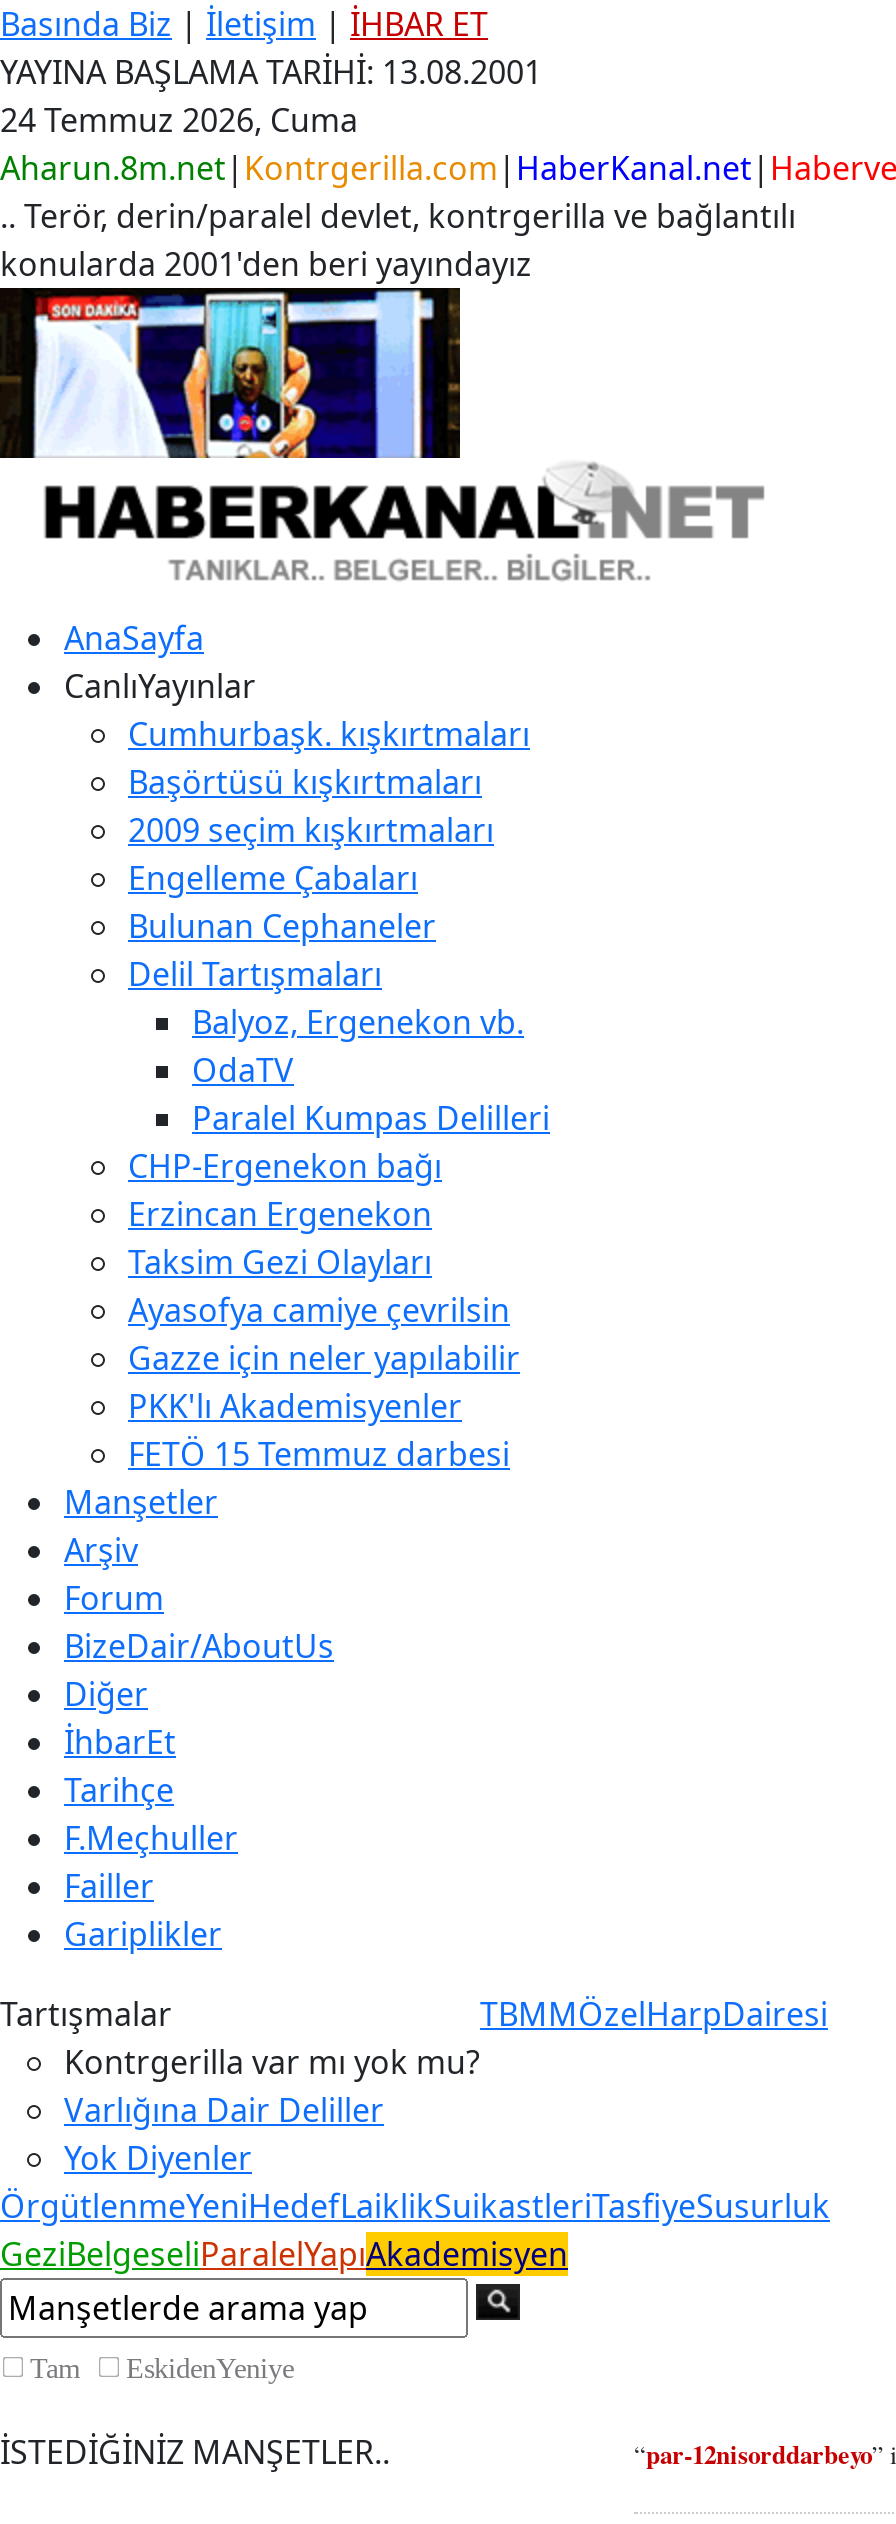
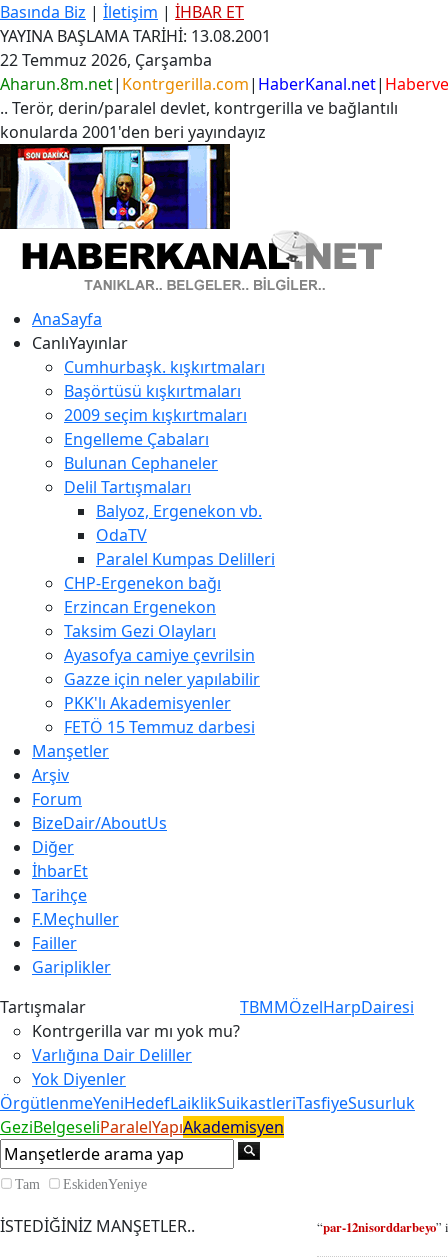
[0,98,358,142] 24 Temmuz 2026, Cuma -> [0,49,212,71] 22 Temmuz 2026, Çarşamba

